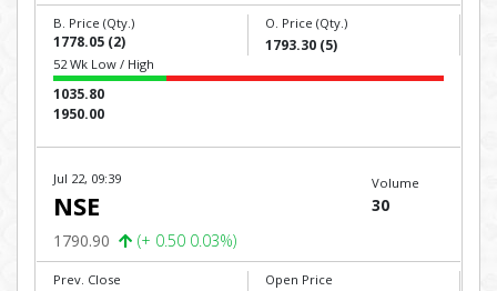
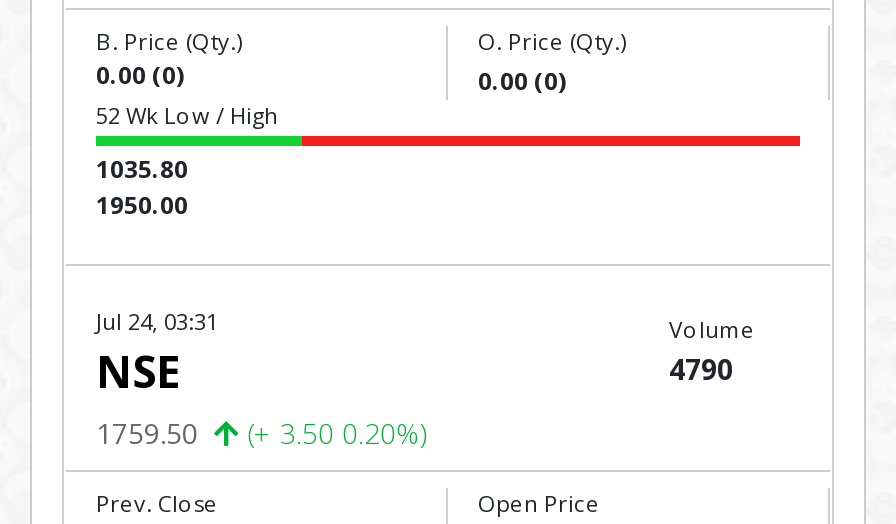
[53,32,125,51] 1778.05 (2) -> [96,58,184,92] 0.00 (0)
[265,36,337,54] 1793.30 (5) -> [478,64,566,98] 0.00 (0)
[53,170,121,187] Jul 22, 09:39 -> [96,306,218,336] Jul 24, 03:31
[371,194,389,215] 30 -> [669,350,733,388] 4790
[53,230,110,251] 1790.90 -> [96,414,198,452] 1759.50
[138,230,236,251] (+ 0.50 0.03%) -> [248,414,426,452] (+ 3.50 0.20%)

